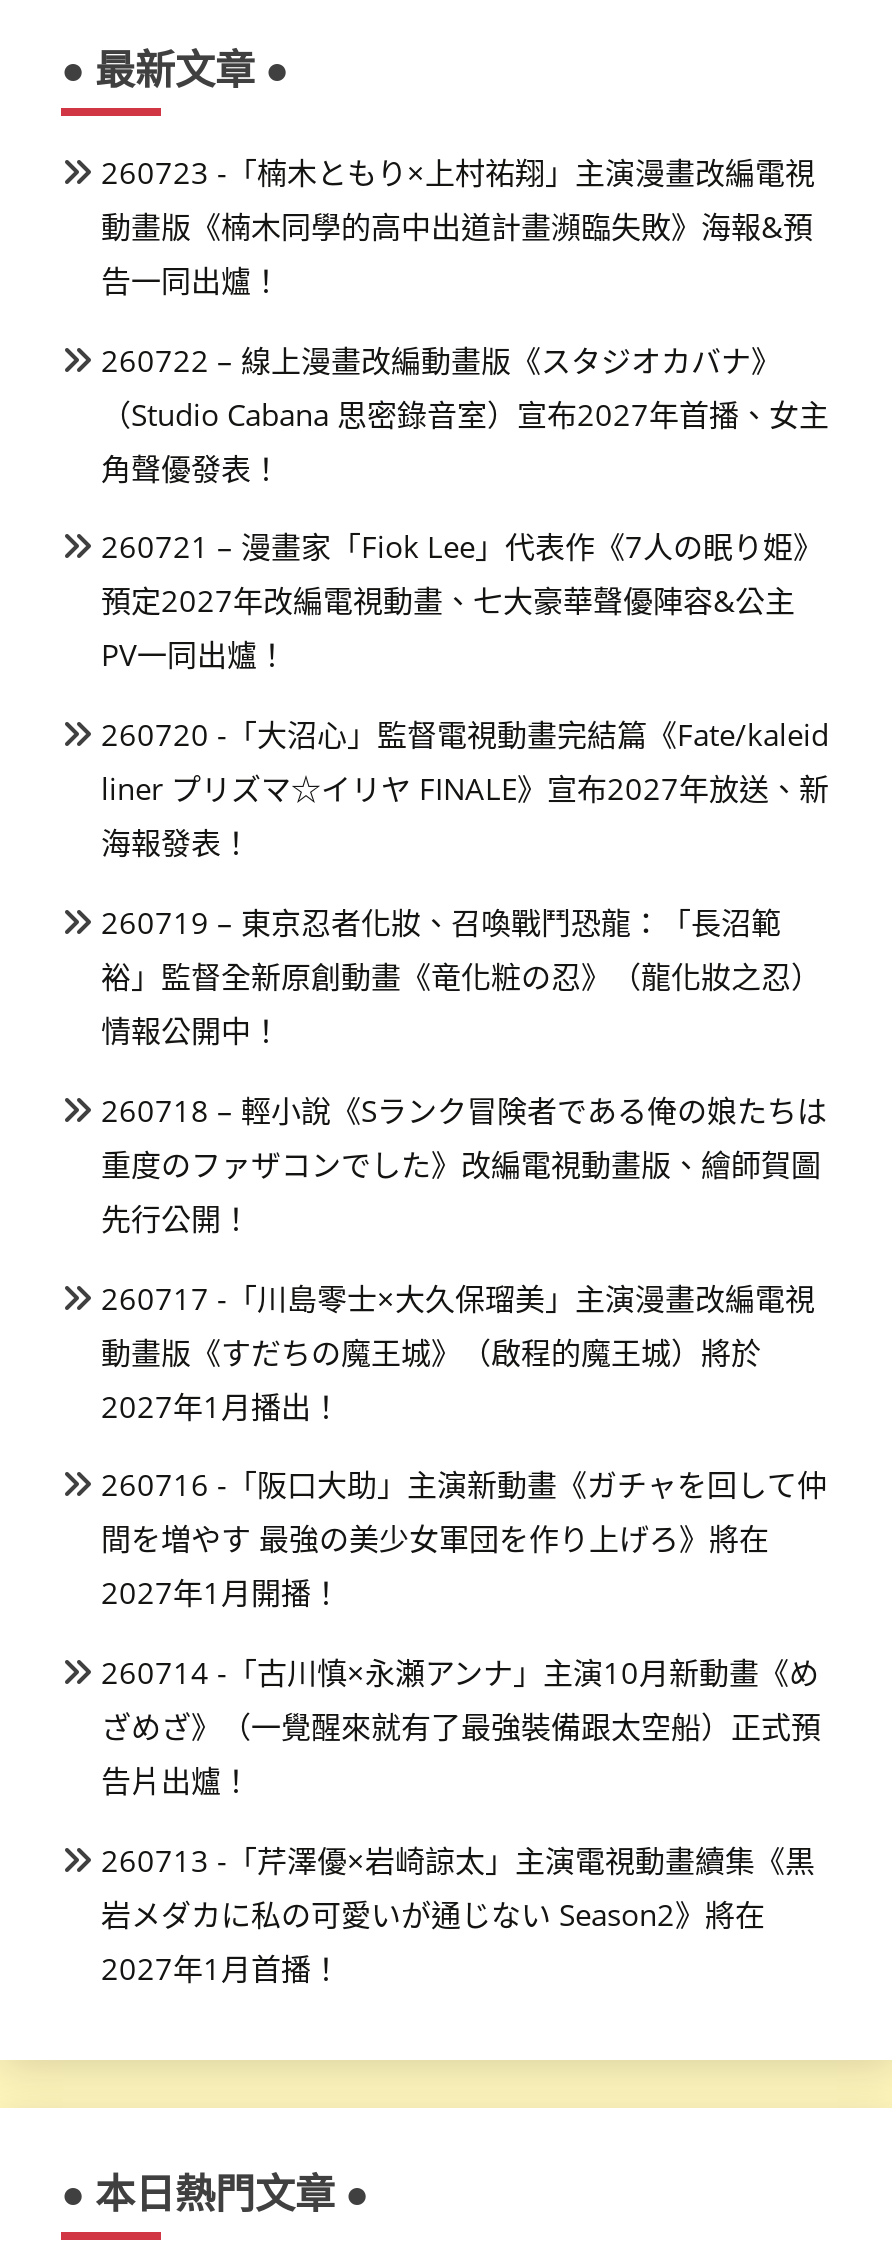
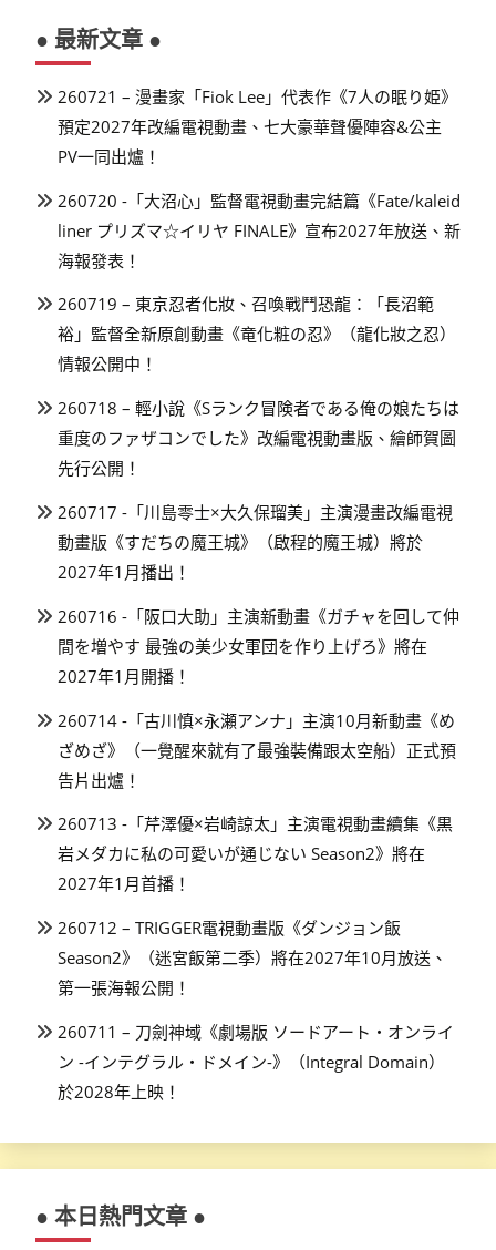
[101,152,829,487] 260723 -「楠木ともり×上村祐翔」主演漫畫改編電視 | 動畫版《楠木同學的高中出道計畫瀕臨失敗》海報&預 | 告一同出爐！ | 260722 – 線上漫畫改編動畫版《スタジオカバナ》 | （Studio Cabana 思密錄音室）宣布2027年首播、女主 | 角聲優發表！ -> none
moved [101,527,829,1988] -> [58,85,461,895]: 260721 – 漫畫家「Fiok Lee」代表作《7人の眠り姫》 | 預定2027年改編電視動畫、七大豪華聲優陣容&公主 | PV一同出爐！ | ... | 岩メダカに私の可愛いが通じない Season2》將在 | 2027年1月首播！
none -> [58,917,454,1103] 260712 – TRIGGER電視動畫版《ダンジョン飯 | Season2》（迷宮飯第二季）將在2027年10月放送、 | 第一張海報公開！ | 260711 – 刀劍神域《劇場版 ソードアート・オンライ | ン -インテグラル・ドメイン-》（Integral Domain） | 於2028年上映！

